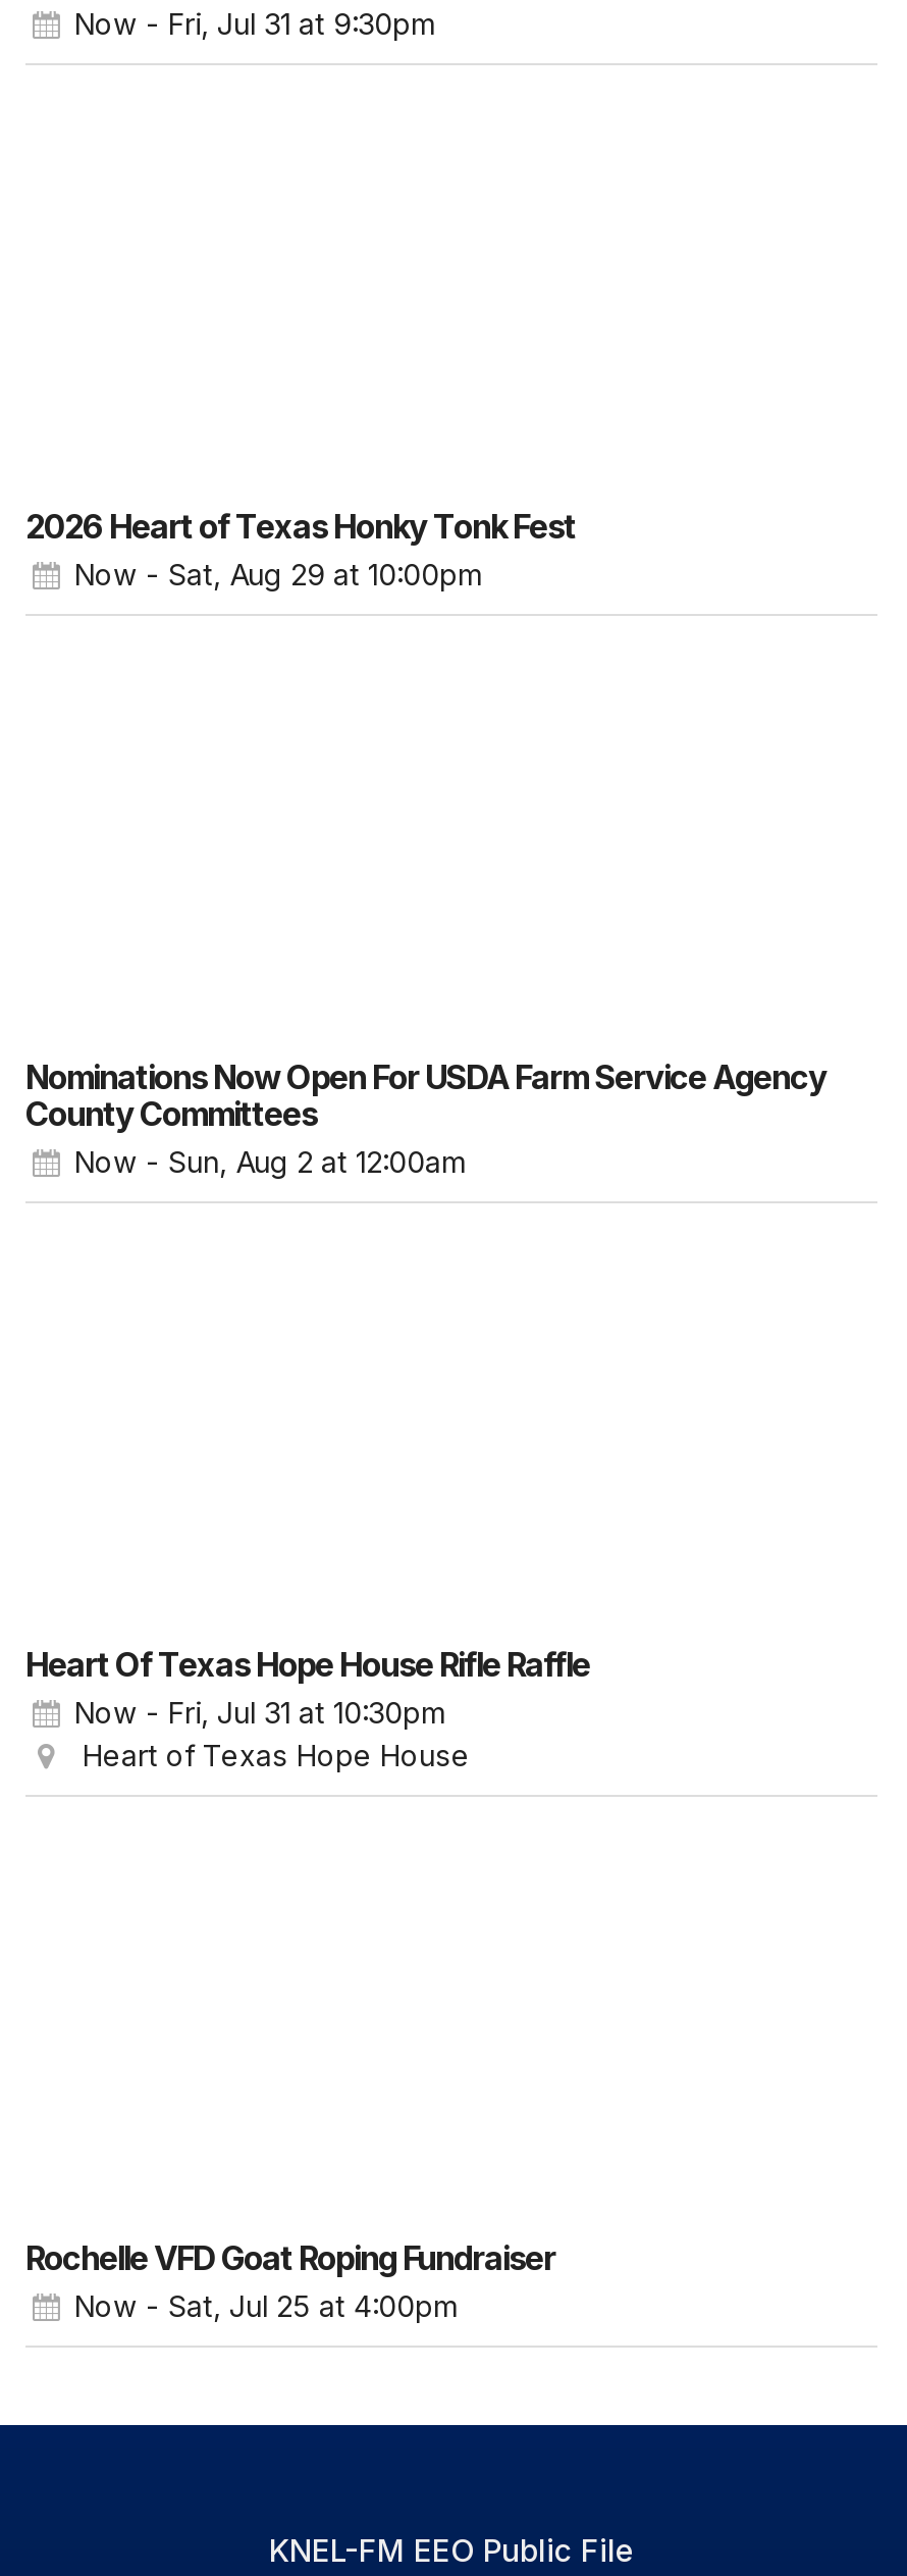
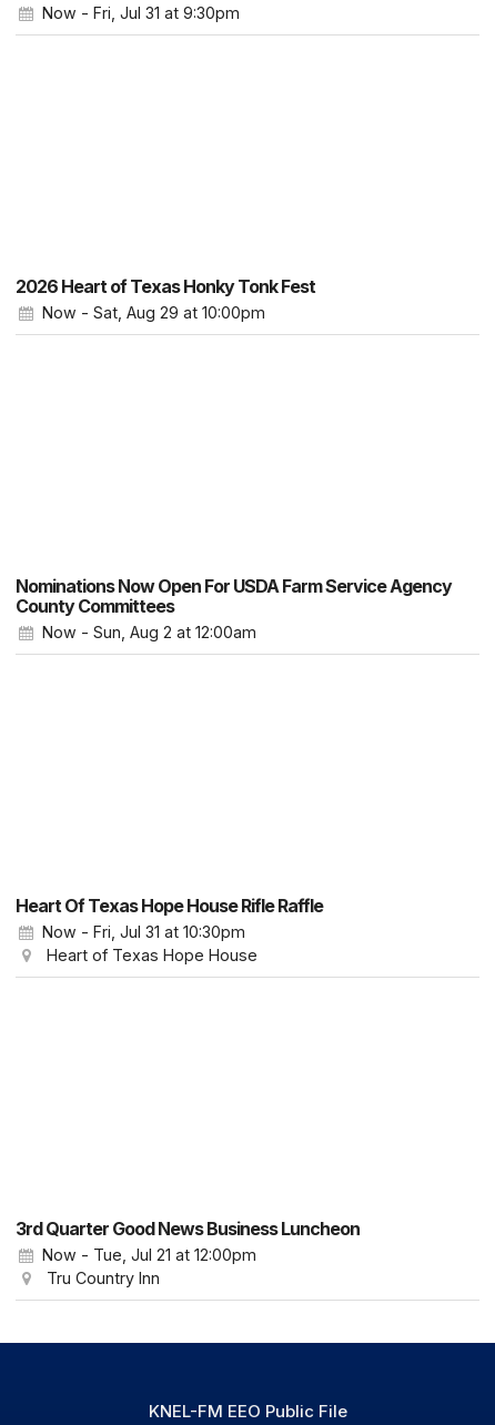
[25,2237,555,2323] Rochelle VFD Goat Roping Fundraiser | Now - Sat, Jul 25 at 4:00pm -> [16,1217,360,1287] 3rd Quarter Good News Business Luncheon | Now - Tue, Jul 21 at 12:00pm | Tru Country Inn

